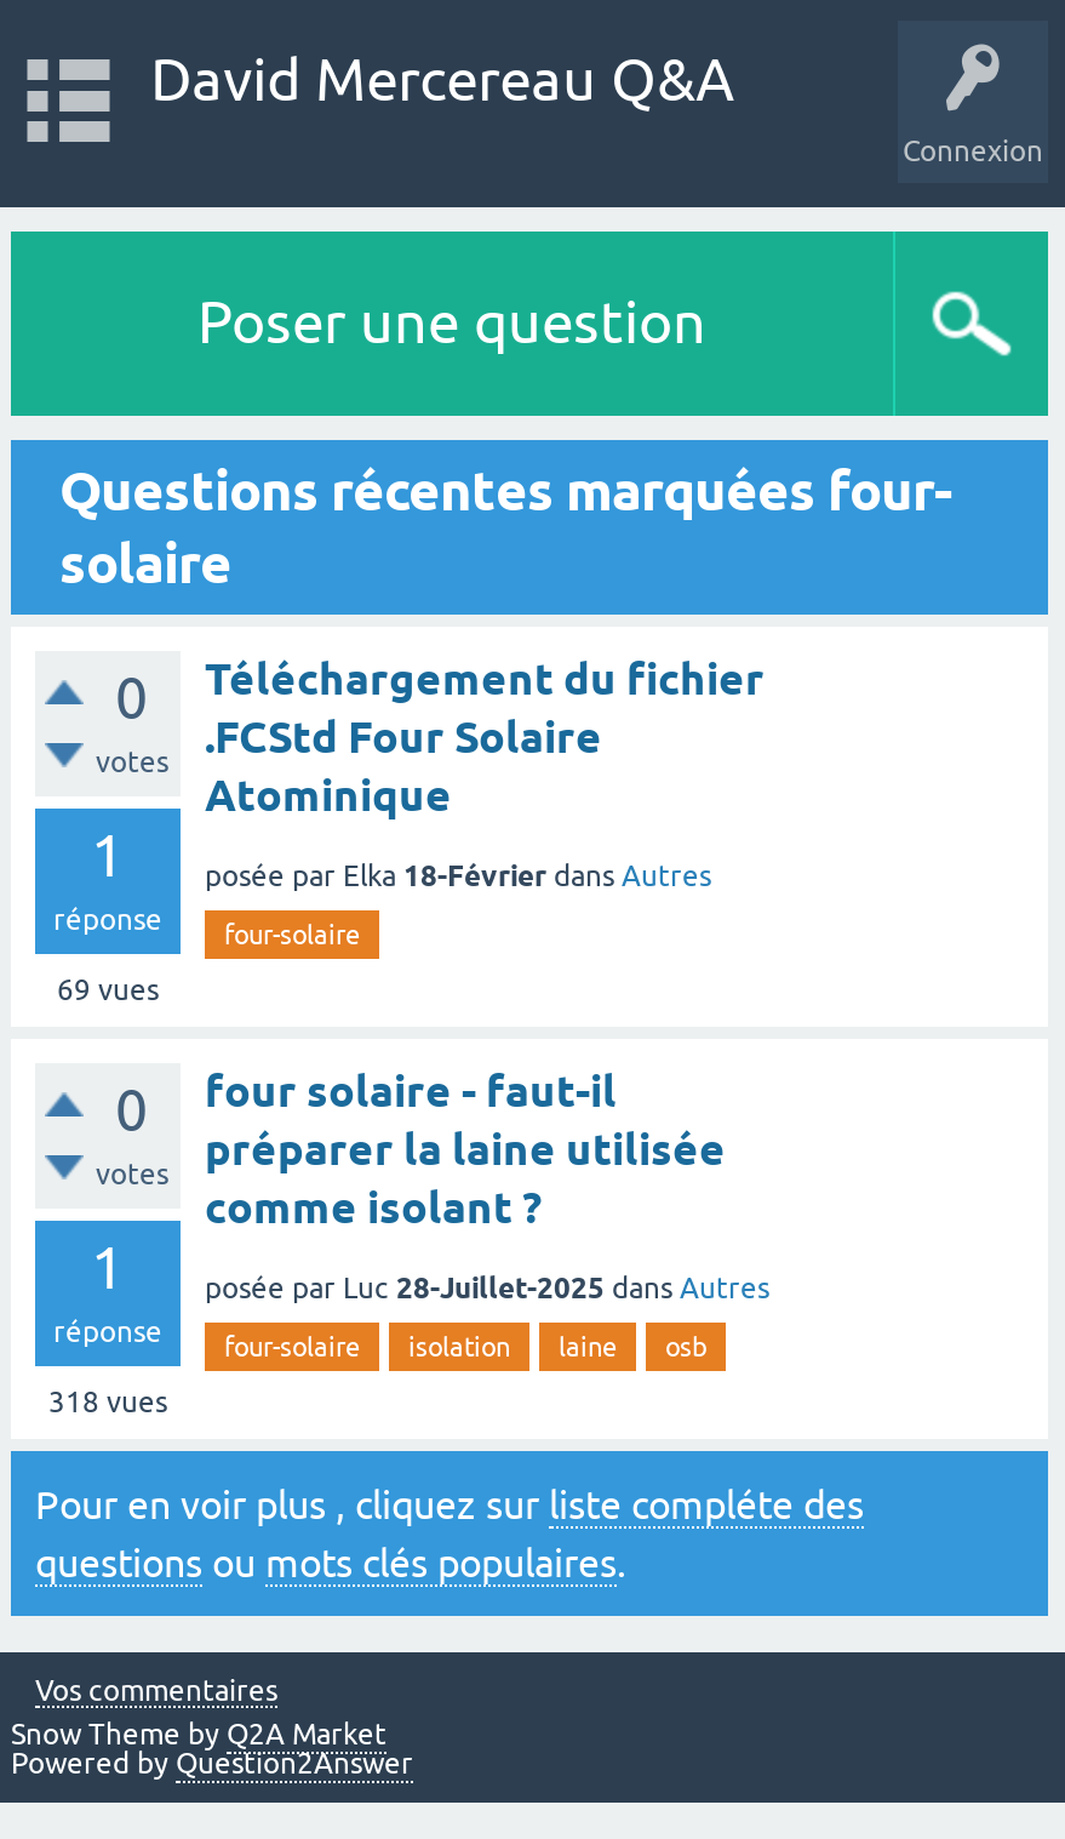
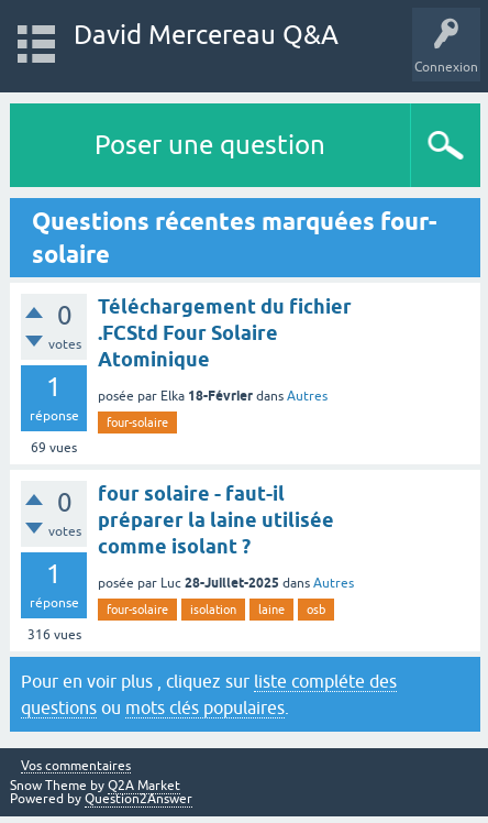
[48,1386,167,1420] 318 vues -> [27,627,81,643] 316 vues

